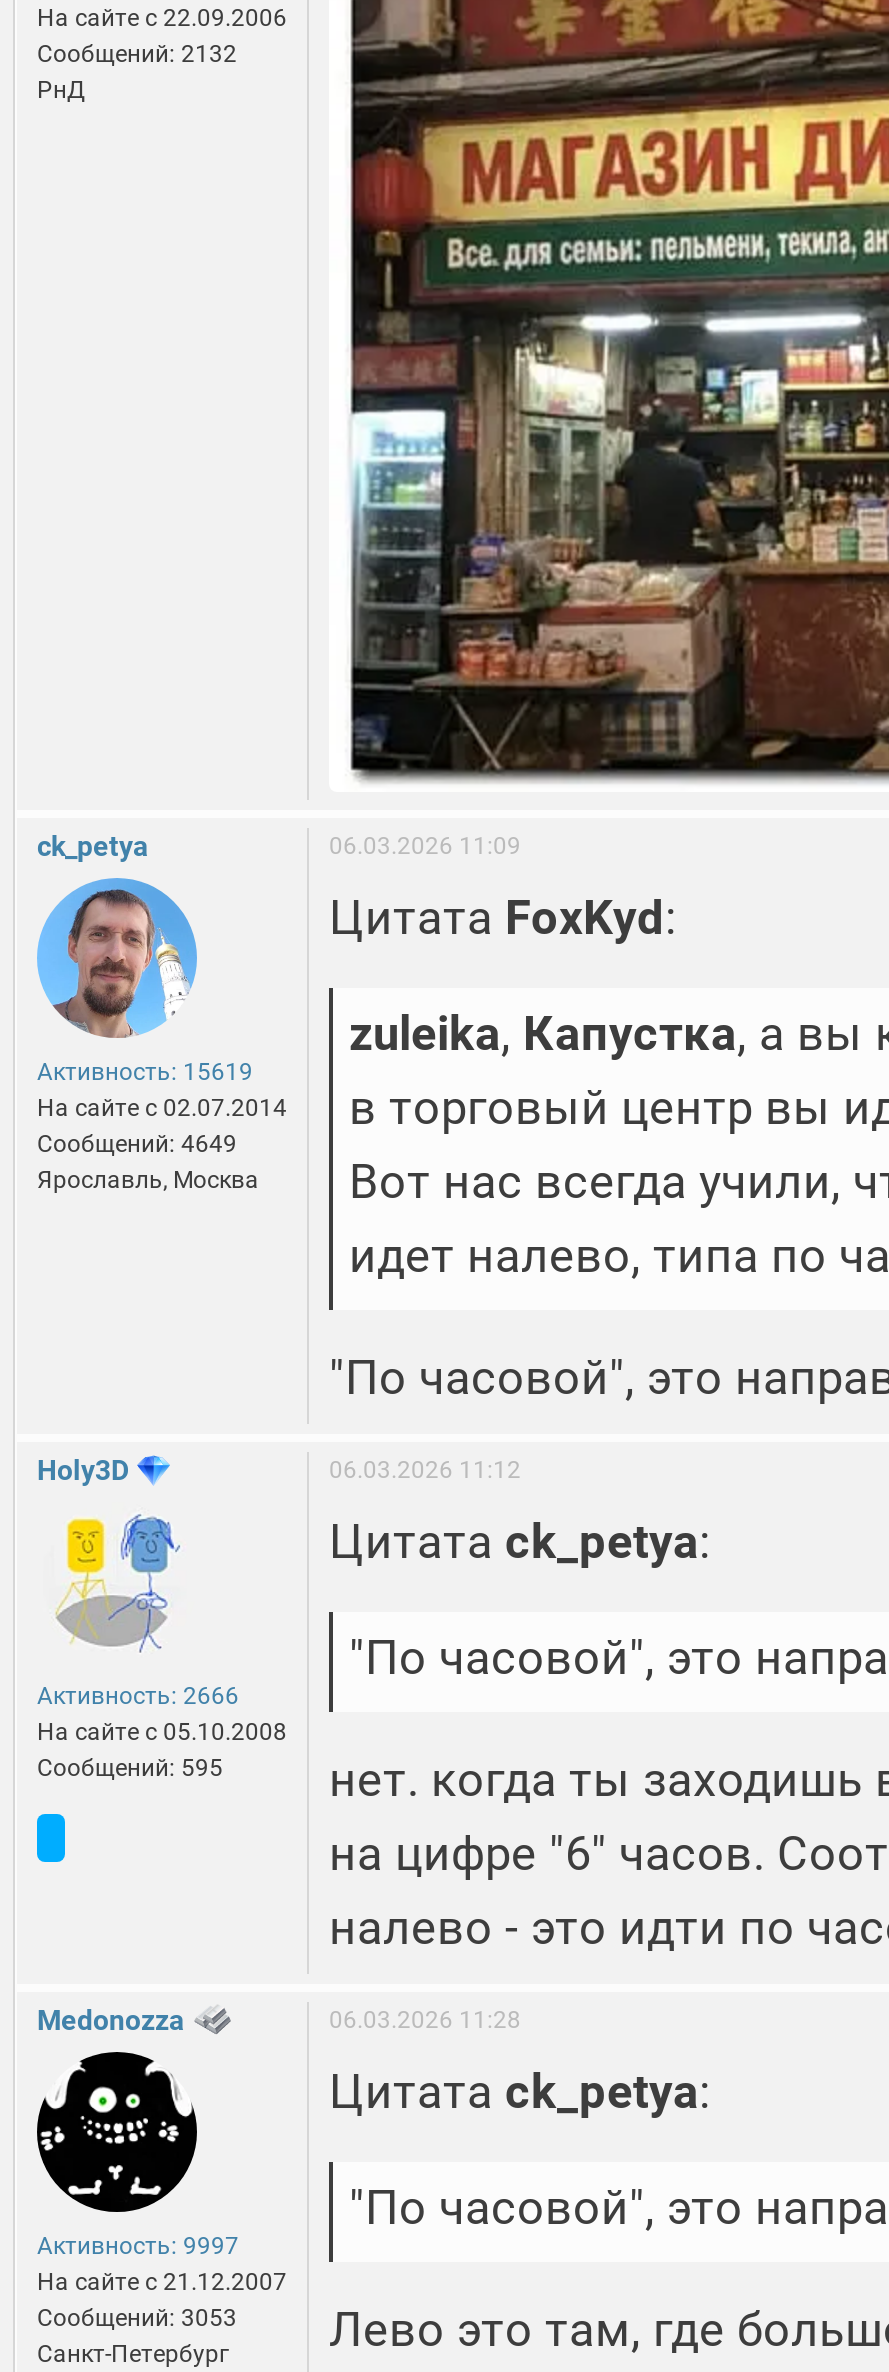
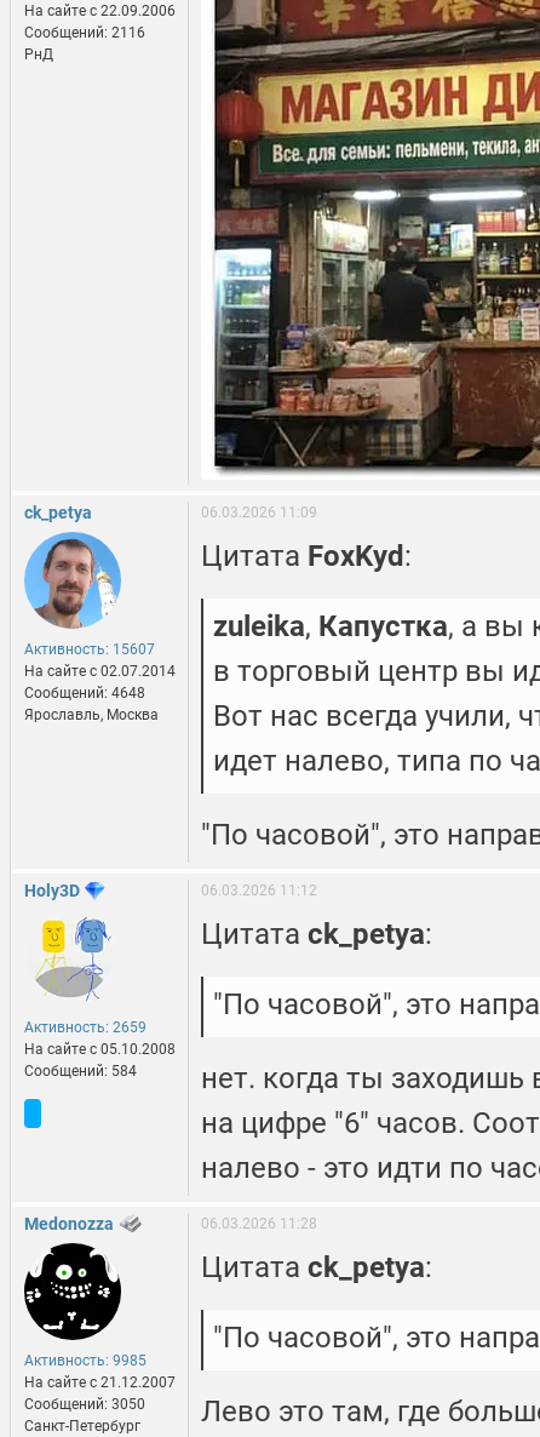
[37,41,237,69] Сообщений: 2132 -> [24,25,145,42] Сообщений: 2116
[37,1059,253,1087] Активность: 15619 -> [24,641,155,658] Активность: 15607
[37,1131,237,1159] Сообщений: 4649 -> [24,685,145,702] Сообщений: 4648
[37,1683,239,1711] Активность: 2666 -> [24,1019,147,1036] Активность: 2659
[37,1755,223,1783] Сообщений: 595 -> [24,1063,137,1080] Сообщений: 584
[37,2233,239,2261] Активность: 9997 -> [24,1353,147,1370] Активность: 9985
[37,2305,237,2333] Сообщений: 3053 -> [24,1396,145,1413] Сообщений: 3050

